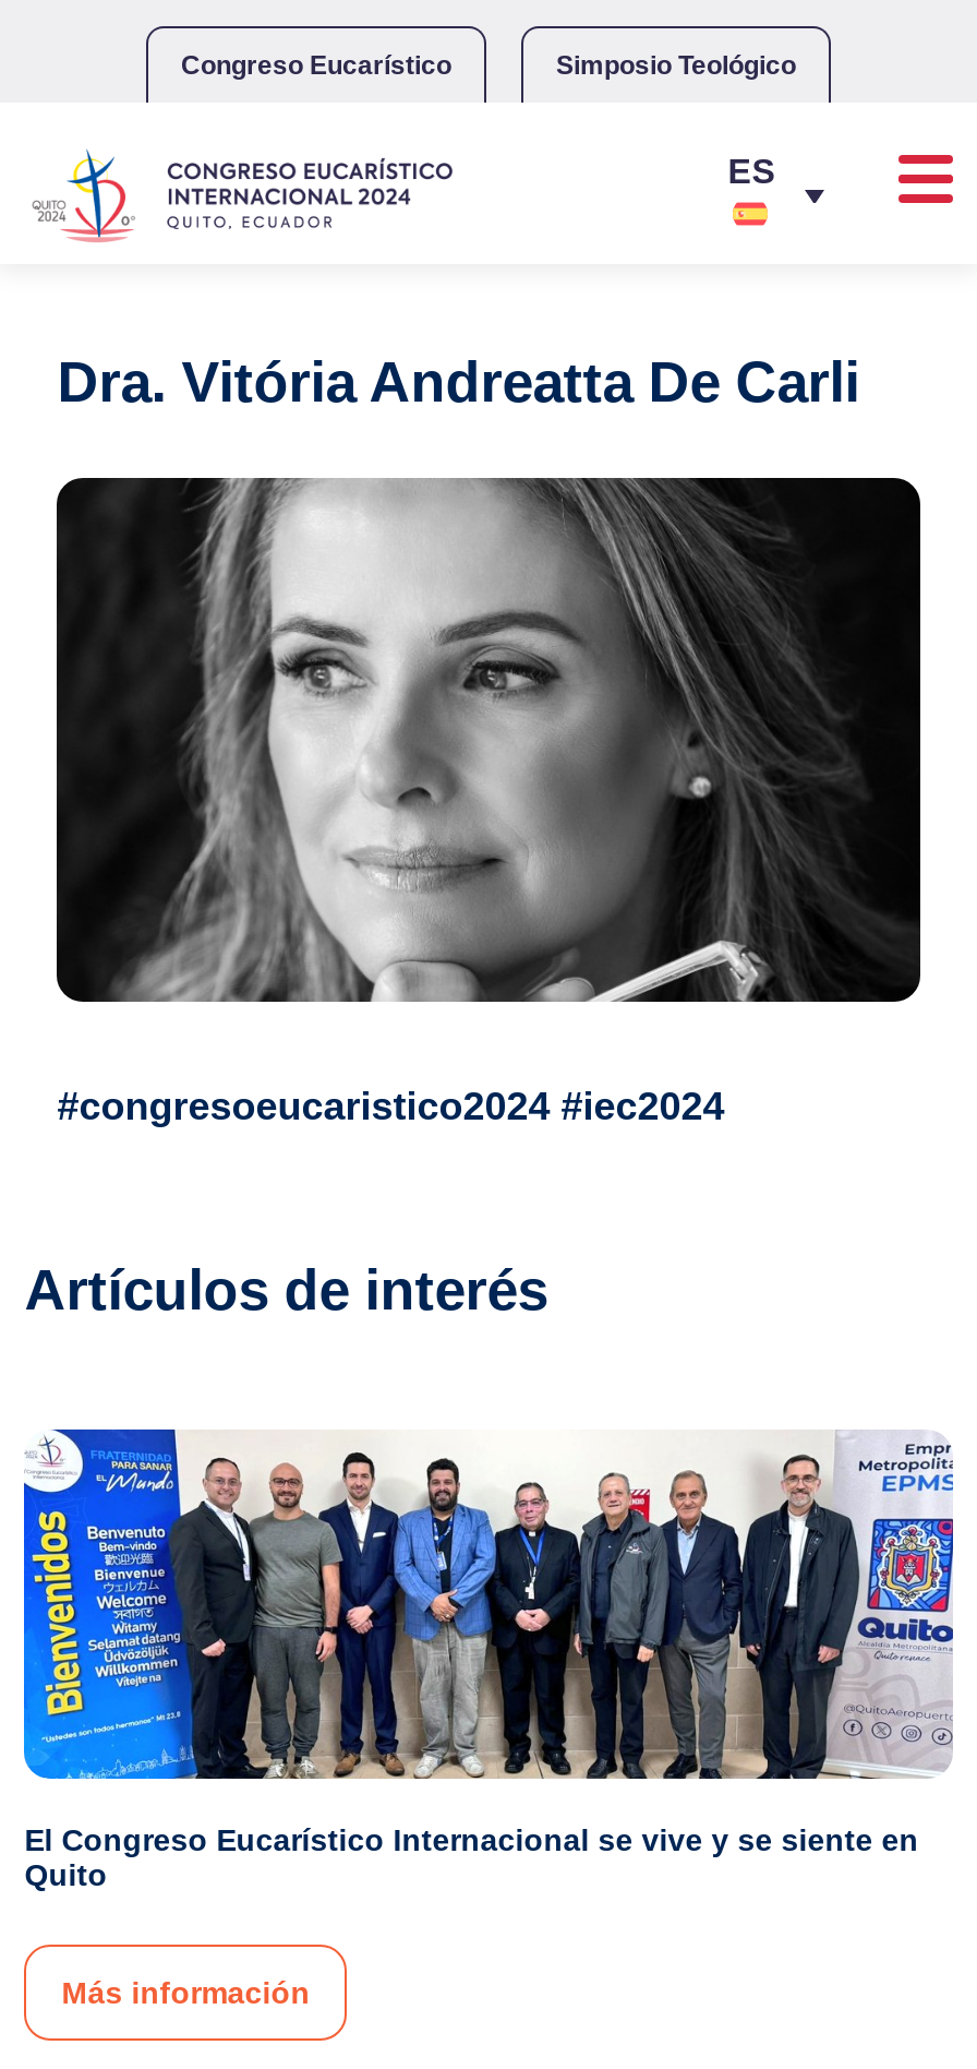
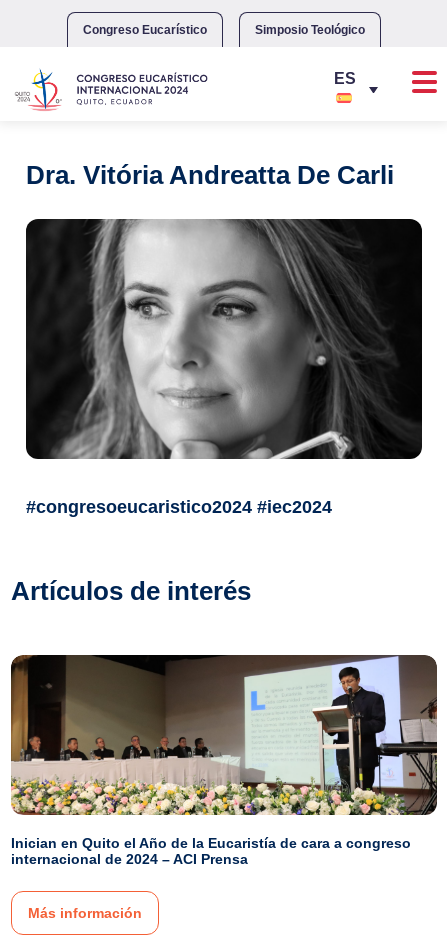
[22,1427,955,1892] [image] | El Congreso Eucarístico Internacional se vive y se siente en | Quito -> [10,654,438,867] [image] | Inician en Quito el Año de la Eucaristía de cara a congreso | internacional de 2024 – ACI Prensa

